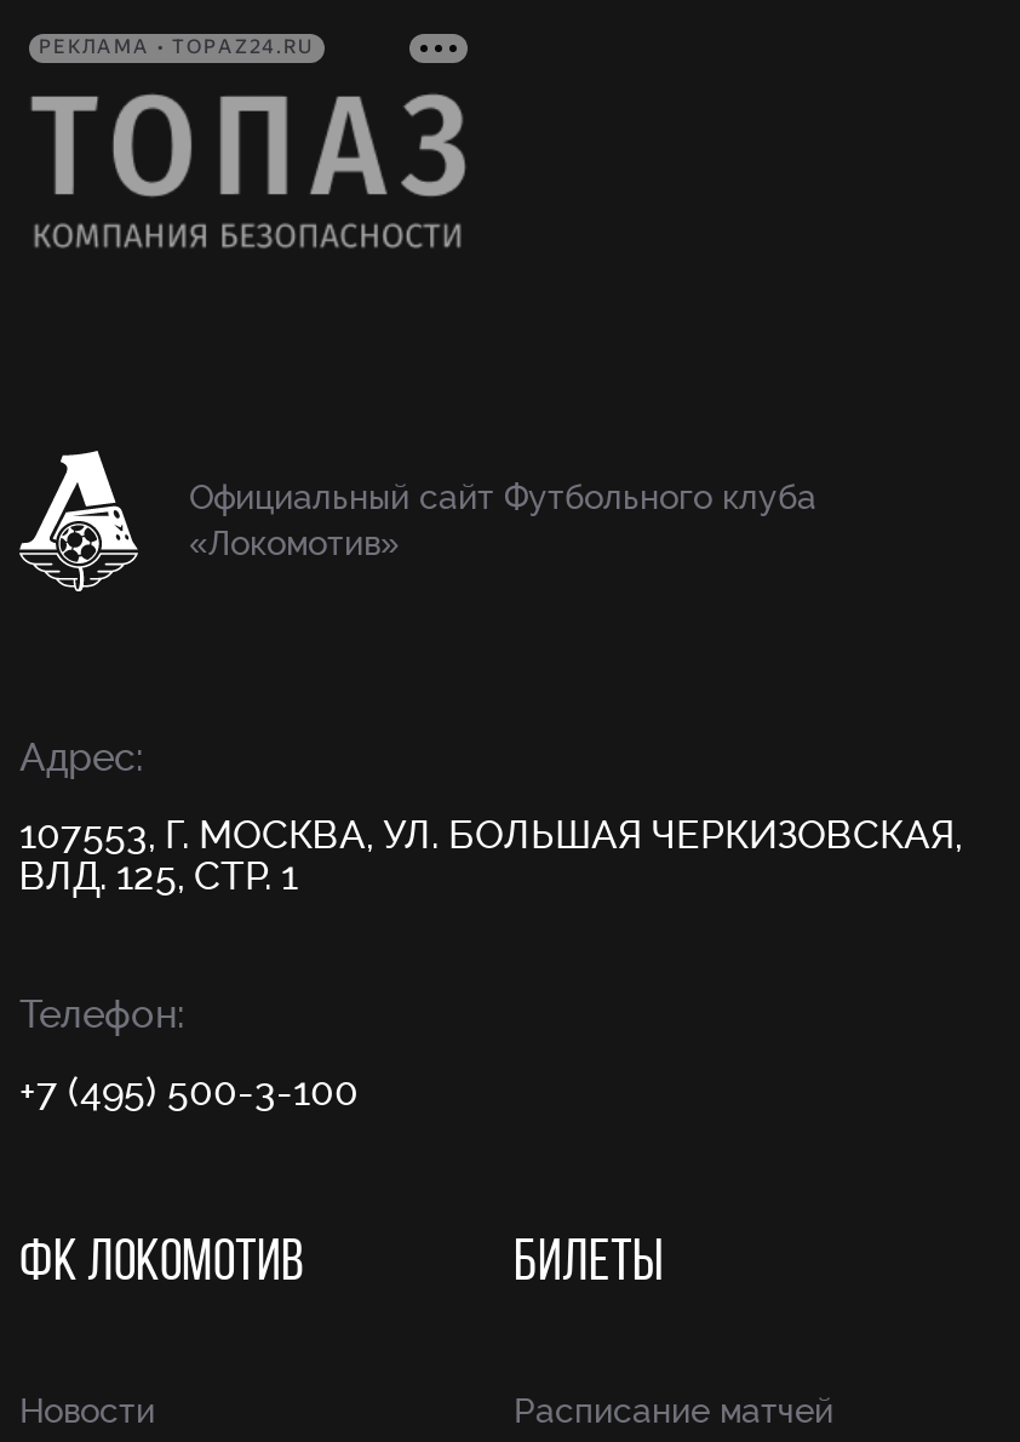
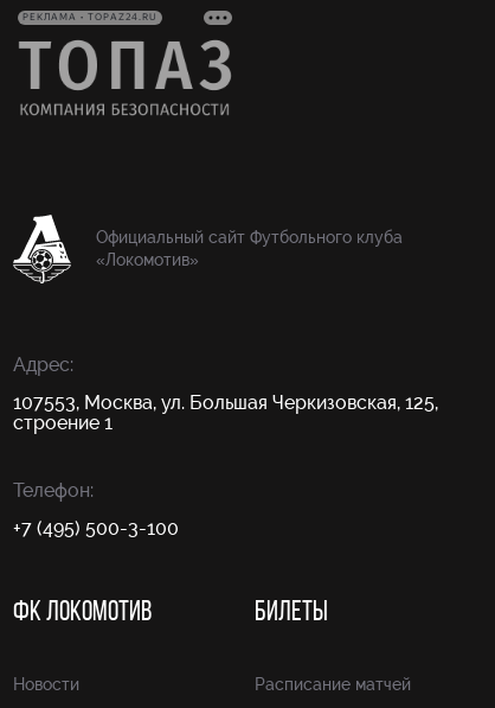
[19,812,962,899] 107553, Г. МОСКВА, УЛ. БОЛЬШАЯ ЧЕРКИЗОВСКАЯ, | ВЛД. 125, СТР. 1 -> [13,391,438,434] 107553, Москва, ул. Большая Черкизовская, 125, | строение 1

